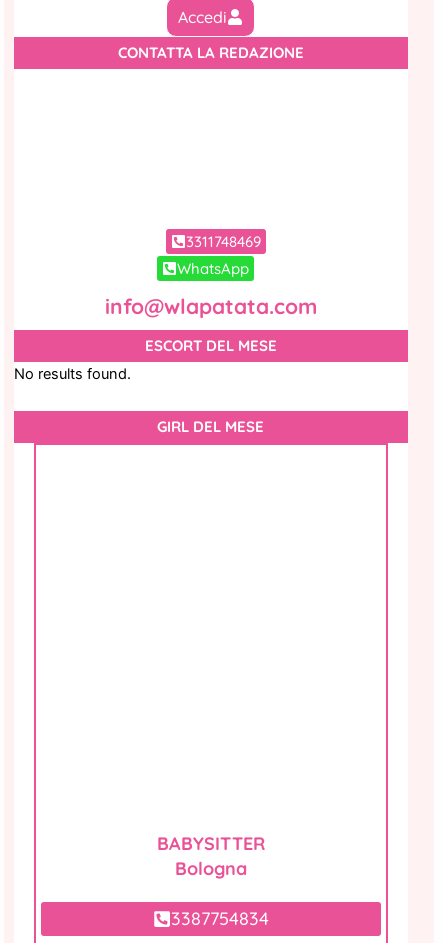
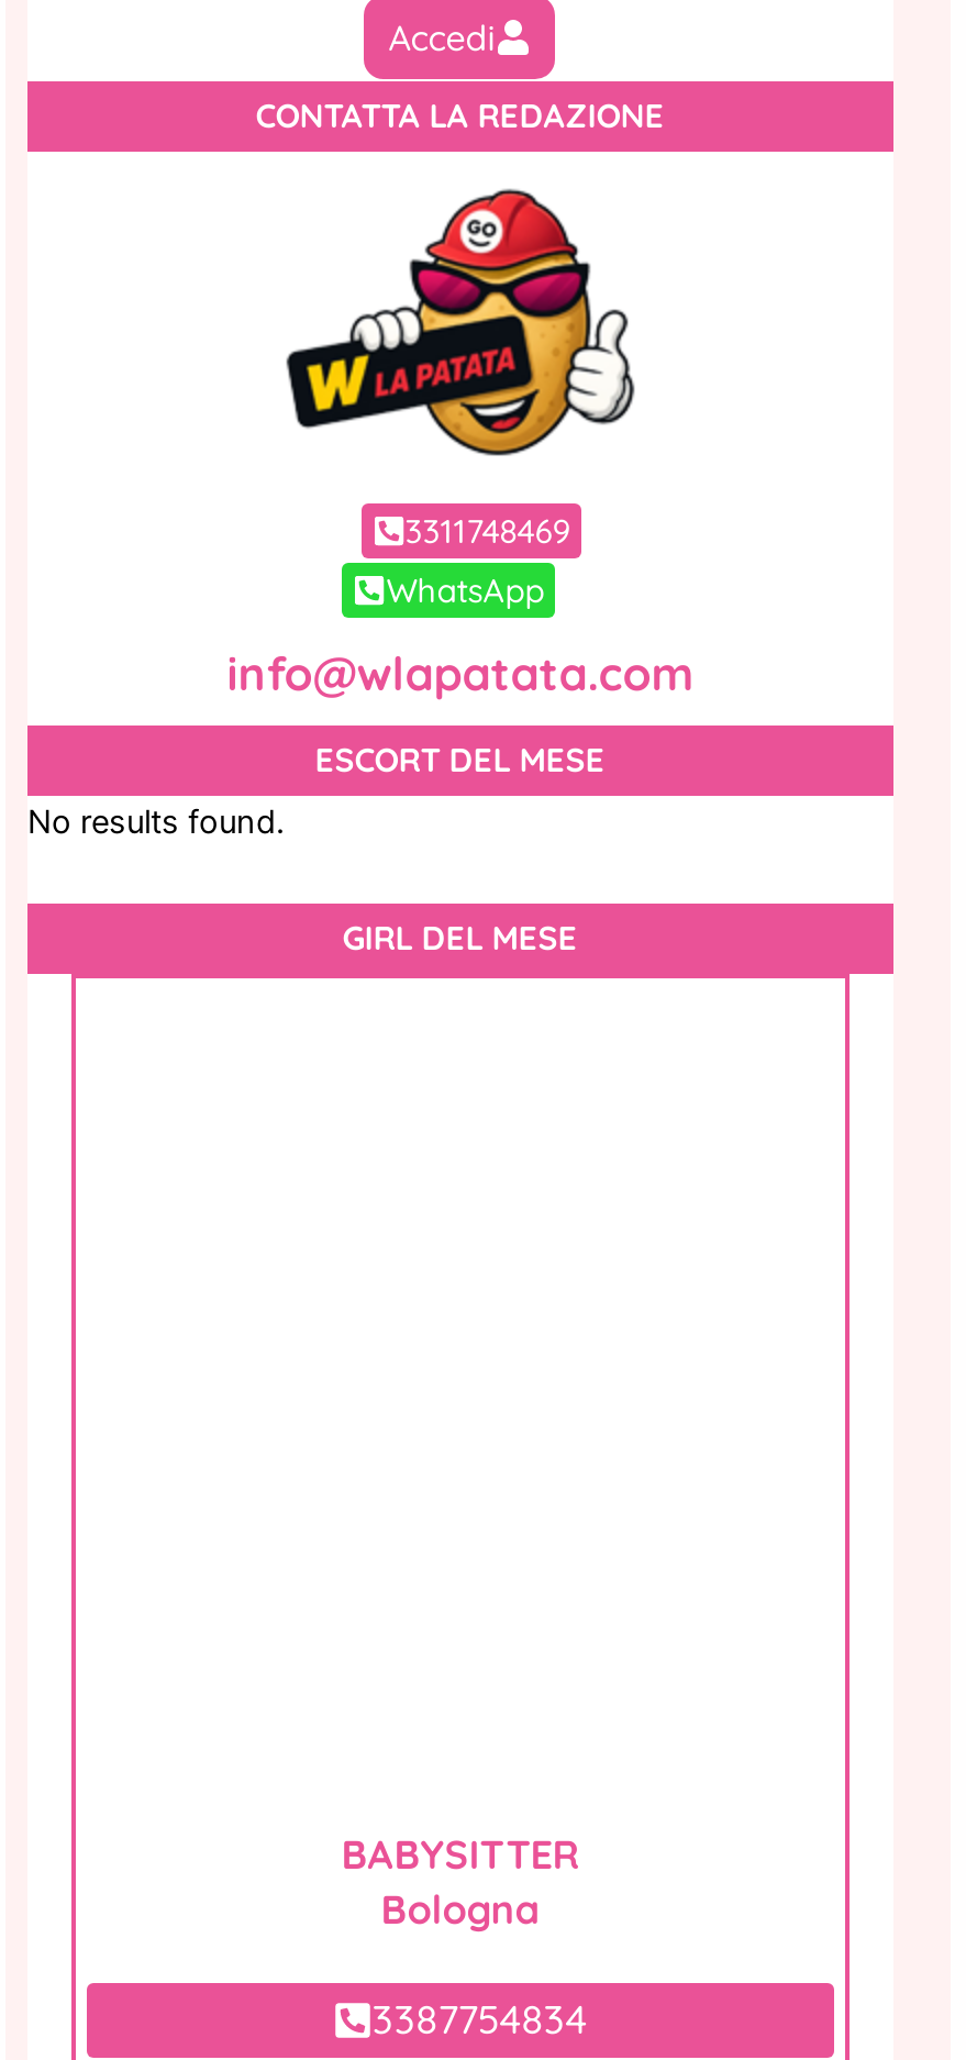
none -> [285,187,636,457] [image]

